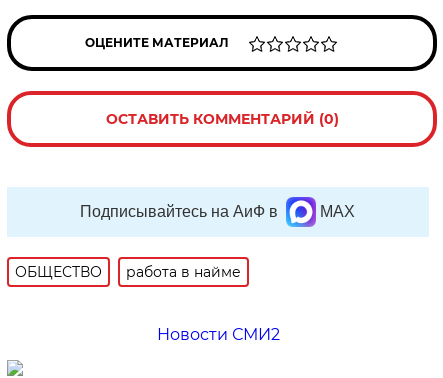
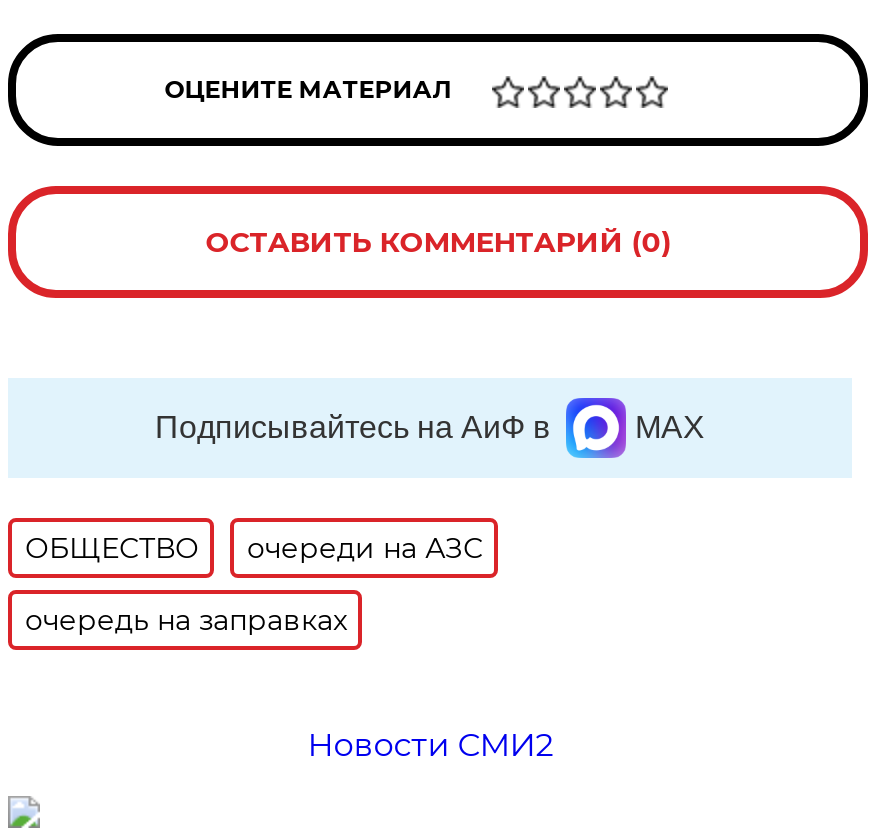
[126,263,241,281] работа в найме -> [25,530,483,638] очереди на АЗС | очередь на заправках

